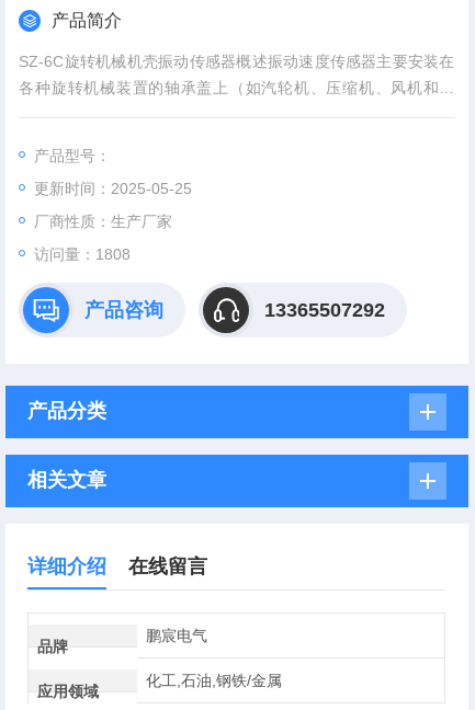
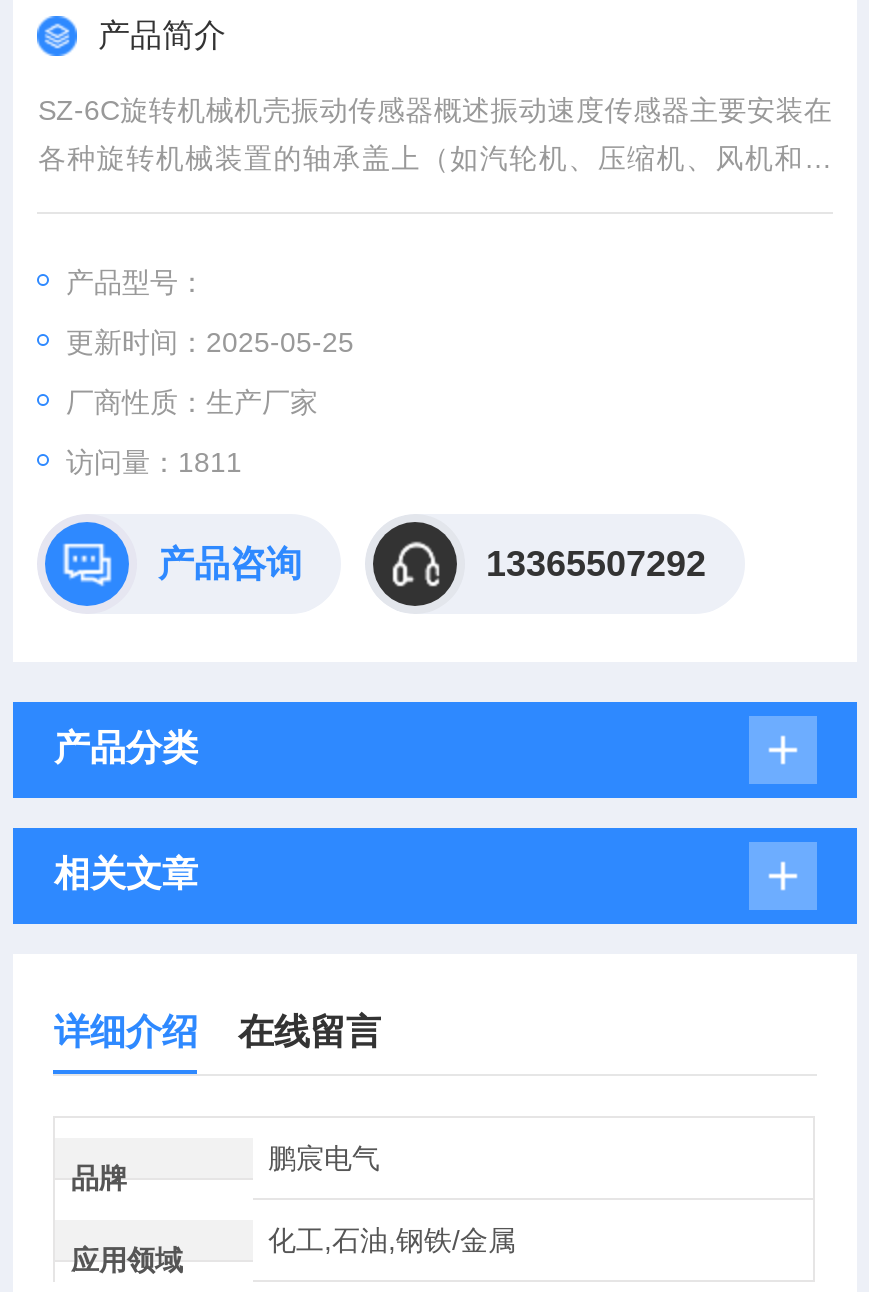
[34,245,131,263] 访问量：1808 -> [66,446,242,478] 访问量：1811

